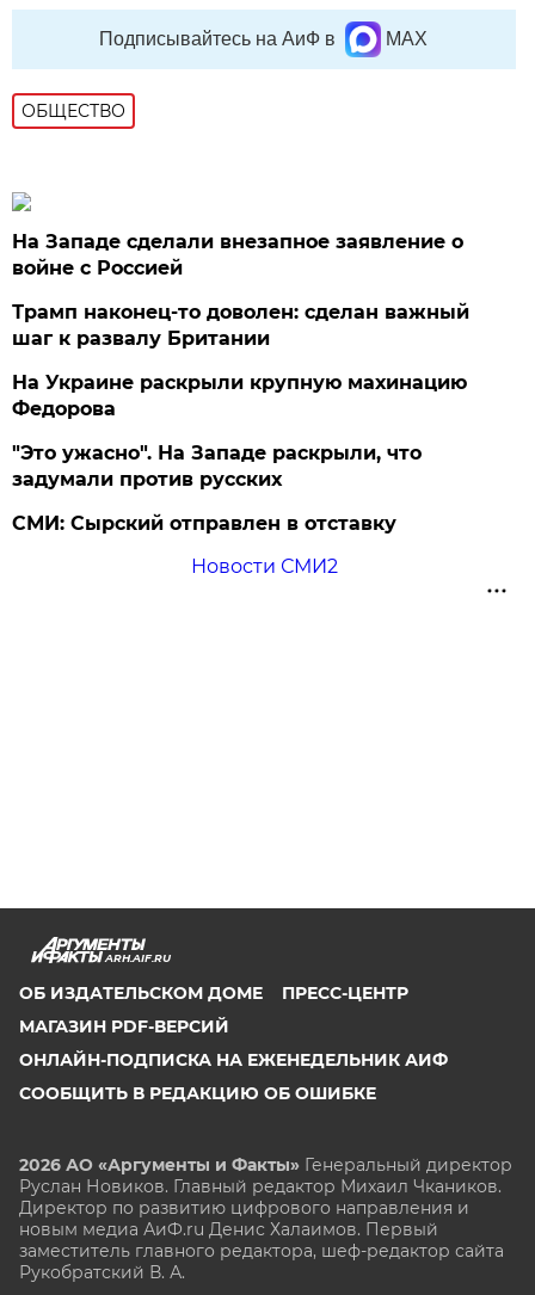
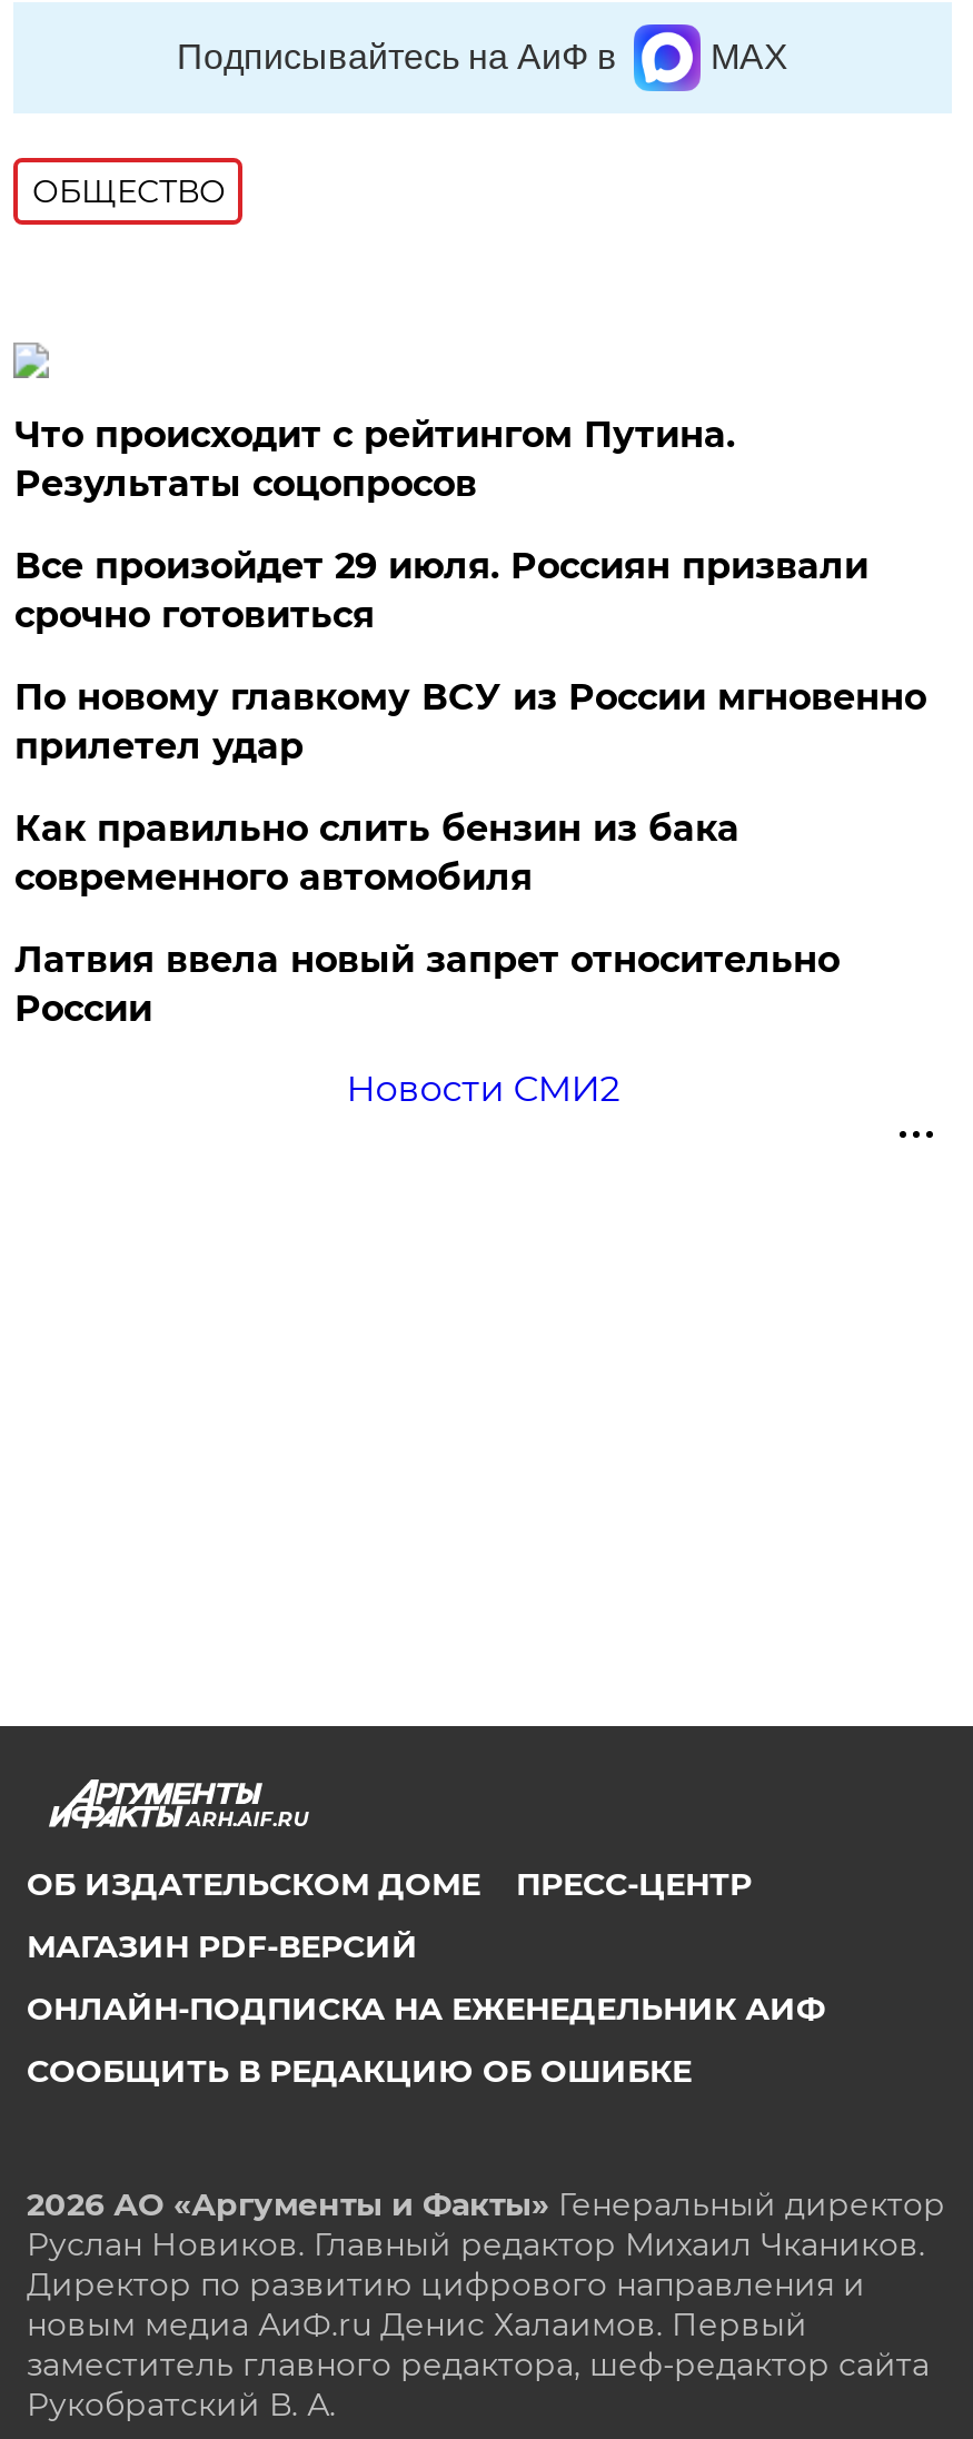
[12,230,464,279] На Западе сделали внезапное заявление о | войне с Россией -> [14,414,735,505] Что происходит с рейтингом Путина. | Результаты соцопросов
[12,301,470,350] Трамп наконец-то доволен: сделан важный | шаг к развалу Британии -> [14,545,868,636] Все произойдет 29 июля. Россиян призвали | срочно готовиться
[12,371,467,420] На Украине раскрыли крупную махинацию | Федорова -> [14,676,926,767] По новому главкому ВСУ из России мгновенно | прилетел удар
[12,442,422,491] "Это ужасно". На Западе раскрыли, что | задумали против русских -> [14,807,739,899] Как правильно слить бензин из бака | современного автомобиля
[12,512,397,535] СМИ: Сырский отправлен в отставку -> [14,939,839,1030] Латвия ввела новый запрет относительно | России

